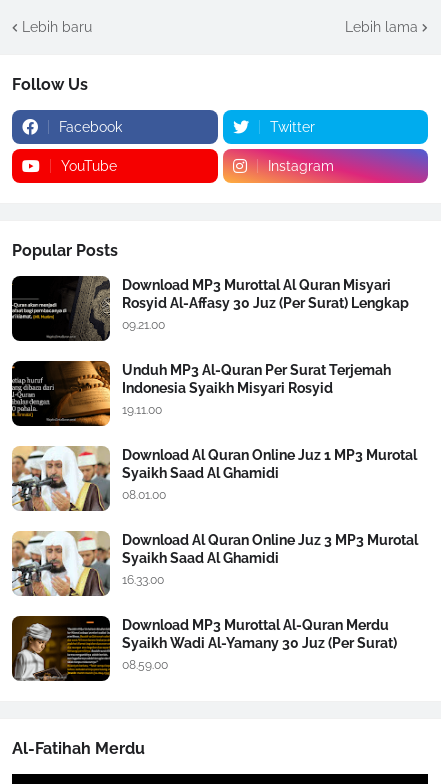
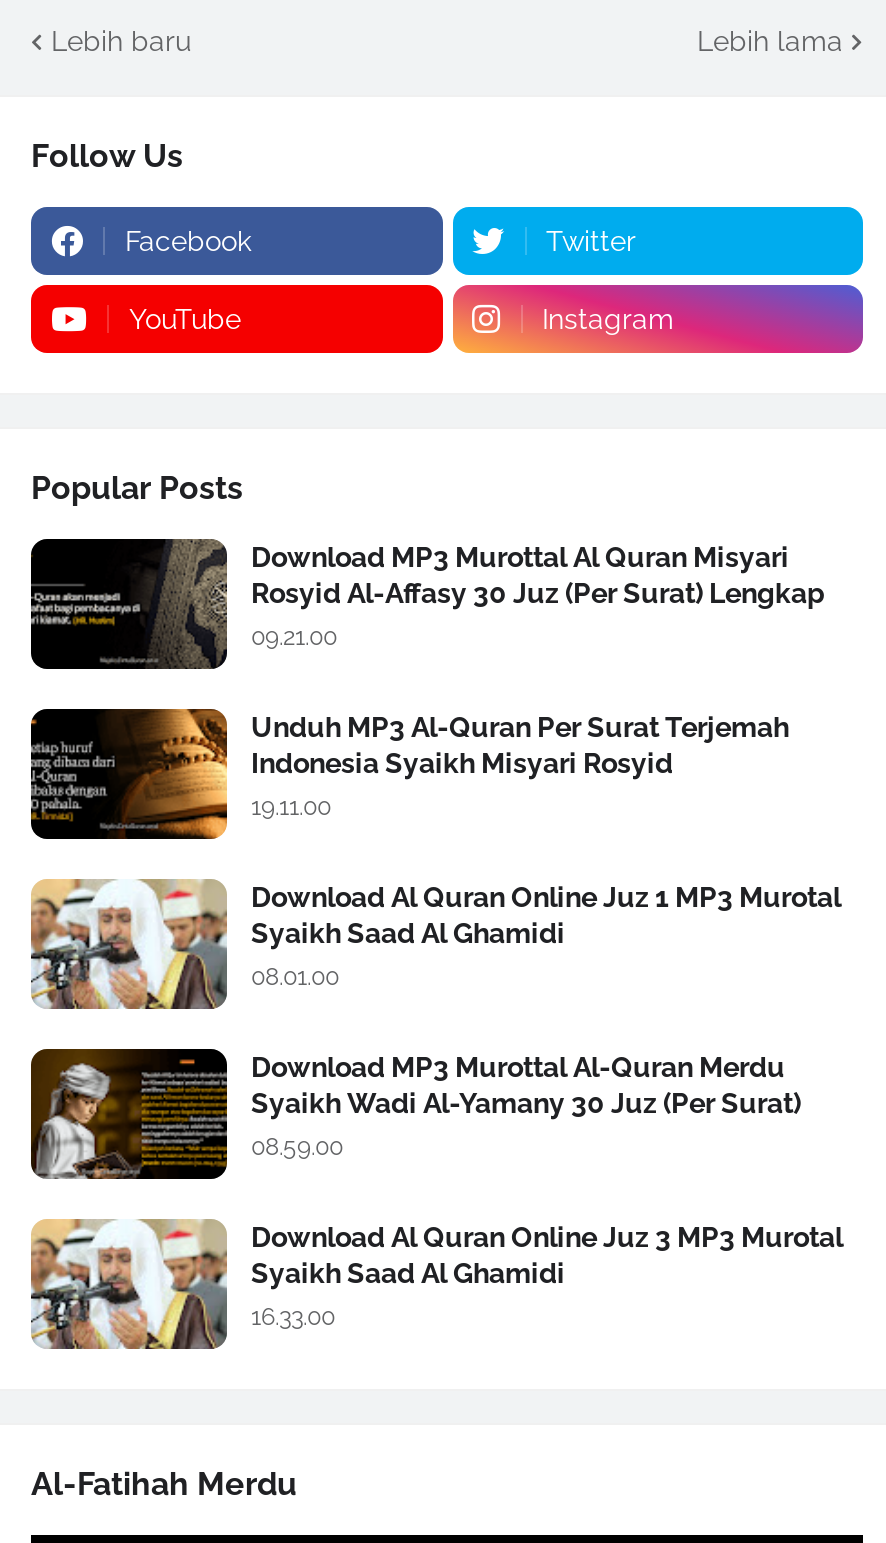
moved [10,530,418,598] -> [27,1217,843,1353]: [image] | Download Al Quran Online Juz 3 MP3 Murotal | Syaikh Saad Al Ghamidi | 16.33.00
moved [11,615,397,682] -> [29,1047,801,1181]: [image] | Download MP3 Murottal Al-Quran Merdu | Syaikh Wadi Al-Yamany 30 Juz (Per Surat) | 08.59.00

